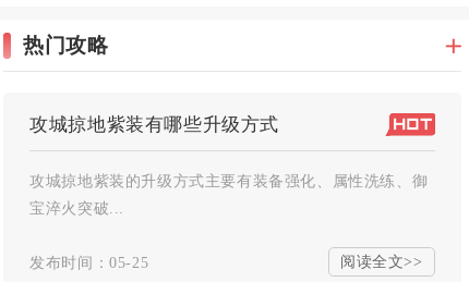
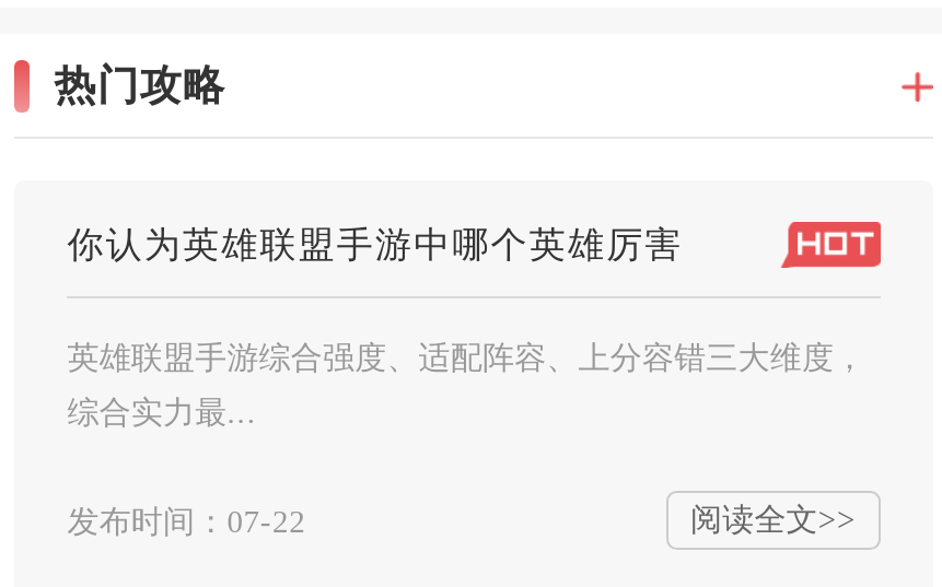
[30,114,279,135] 攻城掠地紫装有哪些升级方式 -> [67,224,683,265] 你认为英雄联盟手游中哪个英雄厉害
[30,171,428,189] 攻城掠地紫装的升级方式主要有装备强化、属性洗练、御 -> [67,339,866,374] 英雄联盟手游综合强度、适配阵容、上分容错三大维度，
[30,199,124,216] 宝淬火突破... -> [67,394,257,428] 综合实力最...
[30,253,149,271] 发布时间：05-25 -> [67,503,306,538] 发布时间：07-22

